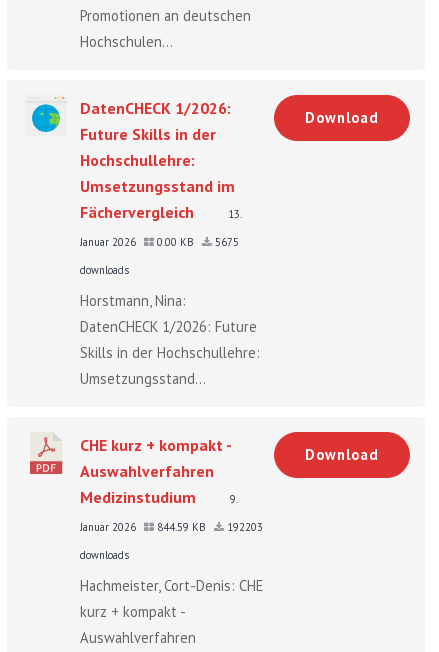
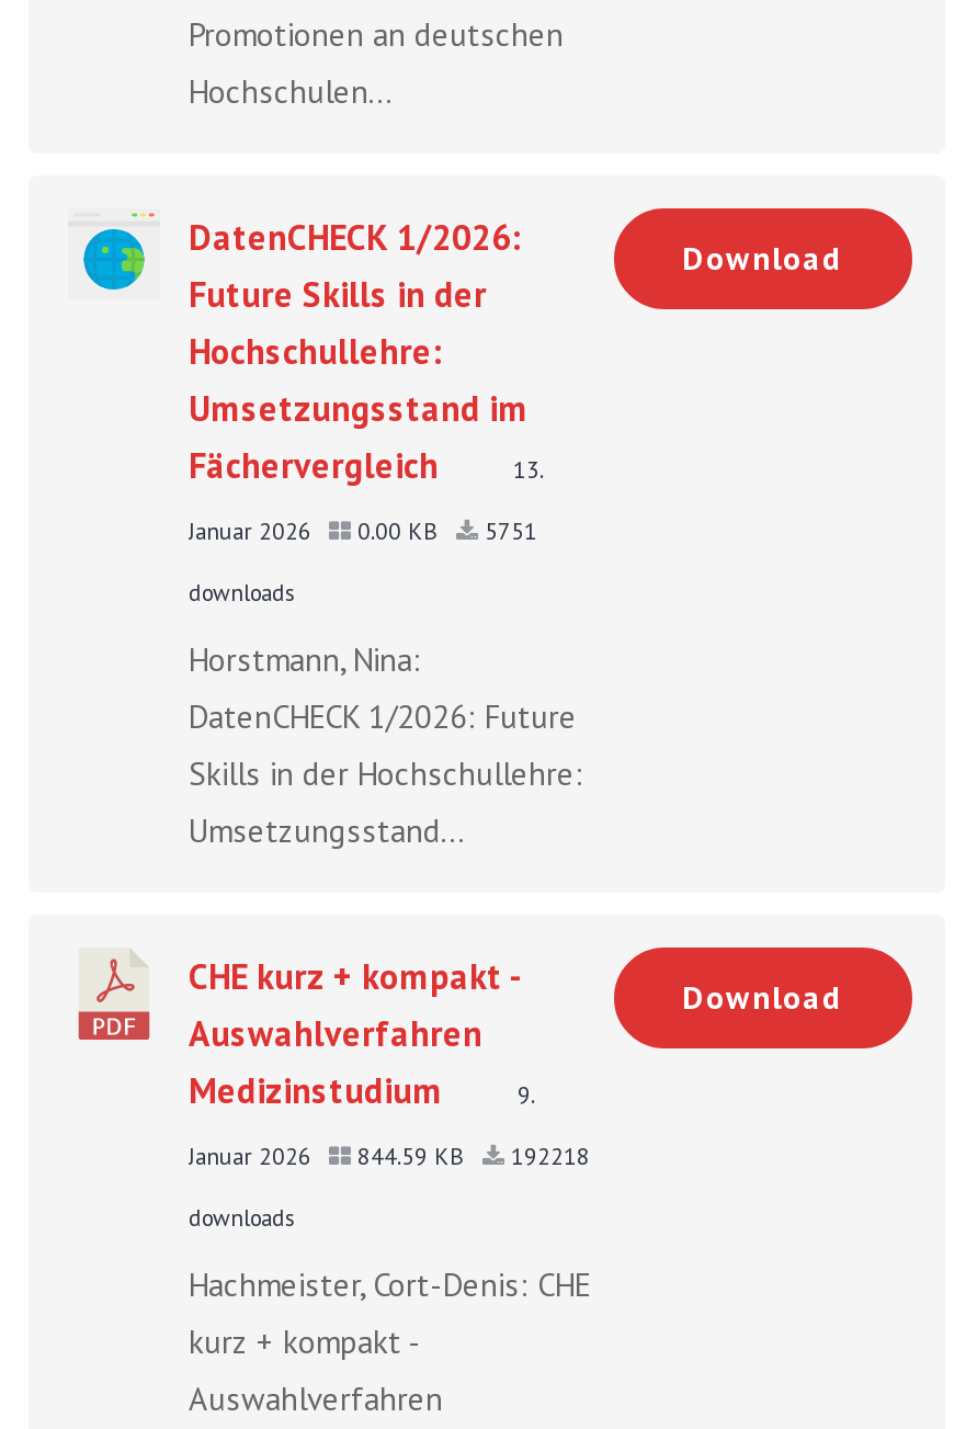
[80,234,239,248] Januar 2026 0.00 KB 5675 -> [189,514,537,545] Januar 2026 0.00 KB 5751
[80,519,263,533] Januar 2026 844.59 KB 192203 -> [189,1139,590,1170] Januar 2026 844.59 KB 192218

